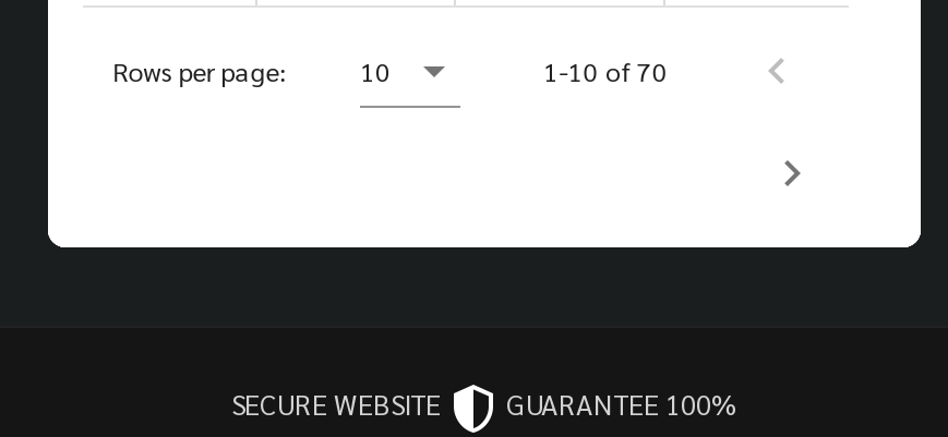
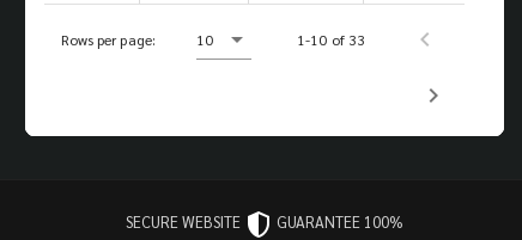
[543,53,668,88] 1-10 of 70 -> [297,30,365,49] 1-10 of 33

